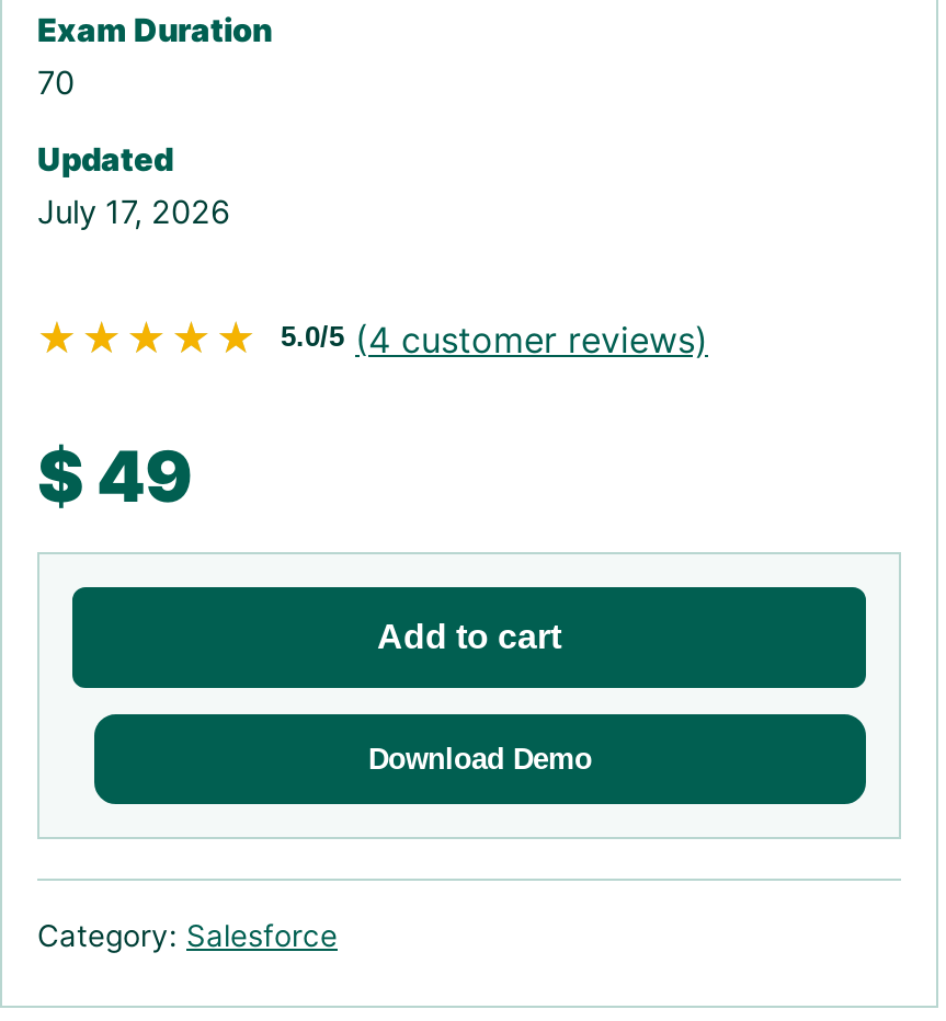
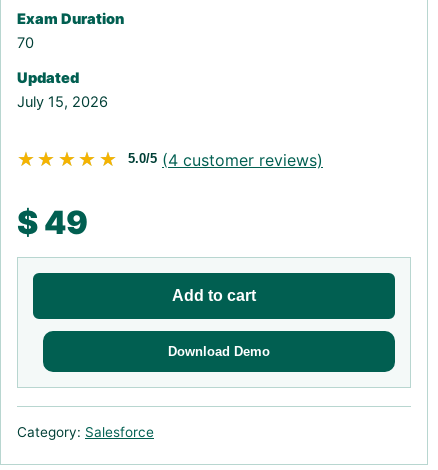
[37,193,230,232] July 17, 2026 -> [17,93,108,111] July 15, 2026

